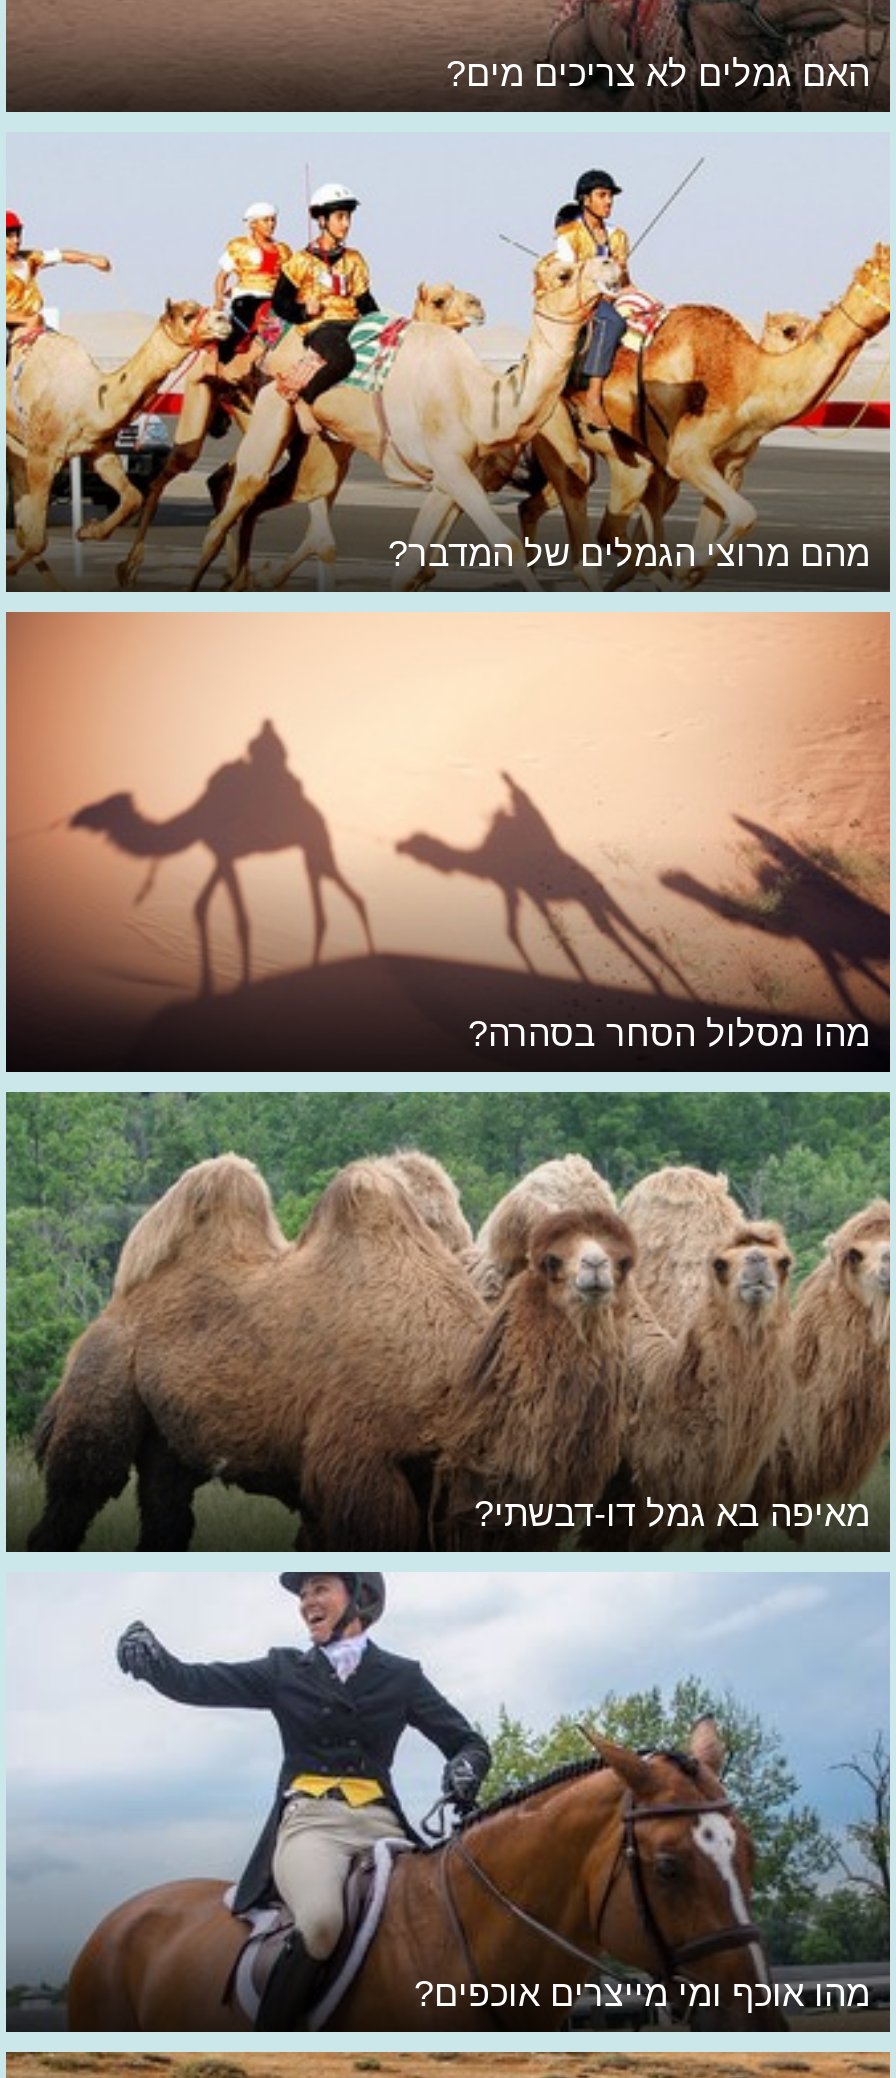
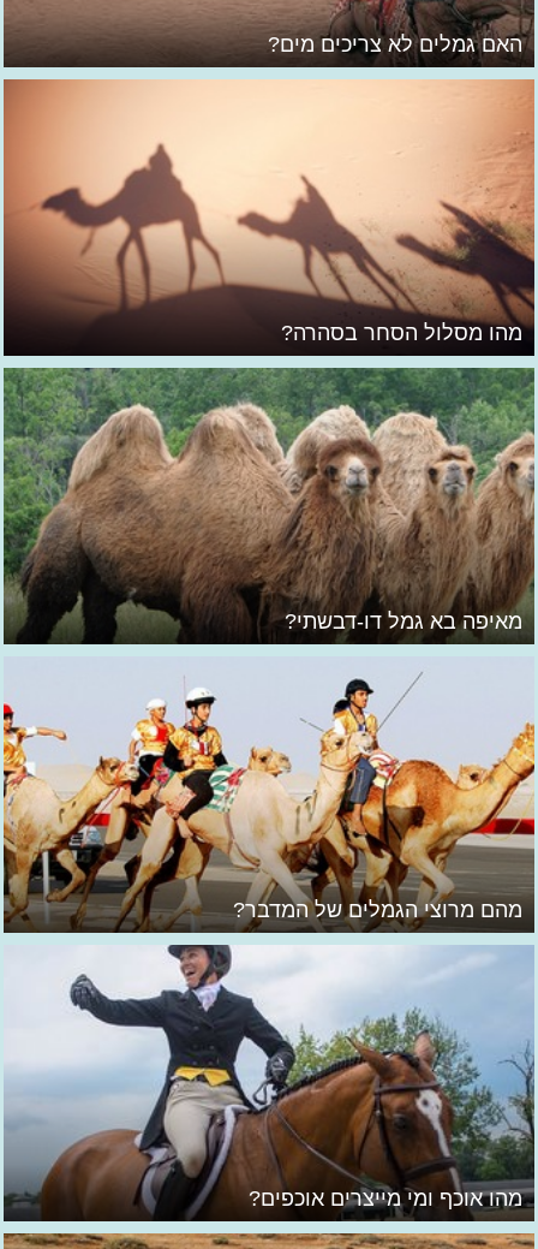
moved [6,132,890,592] -> [4,656,534,933]: [image] | מהם מרוצי הגמלים של המדבר?
moved [0,608,896,1534] -> [0,77,538,634]: [image] | מהו מסלול הסחר בסהרה? | מאיפה בא גמל דו-דבשתי?
moved [0,610,238,696] -> [0,78,143,130]: [image]

